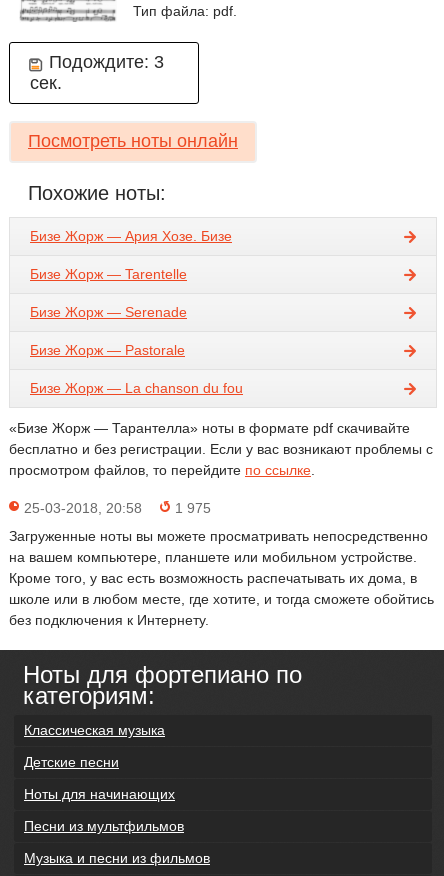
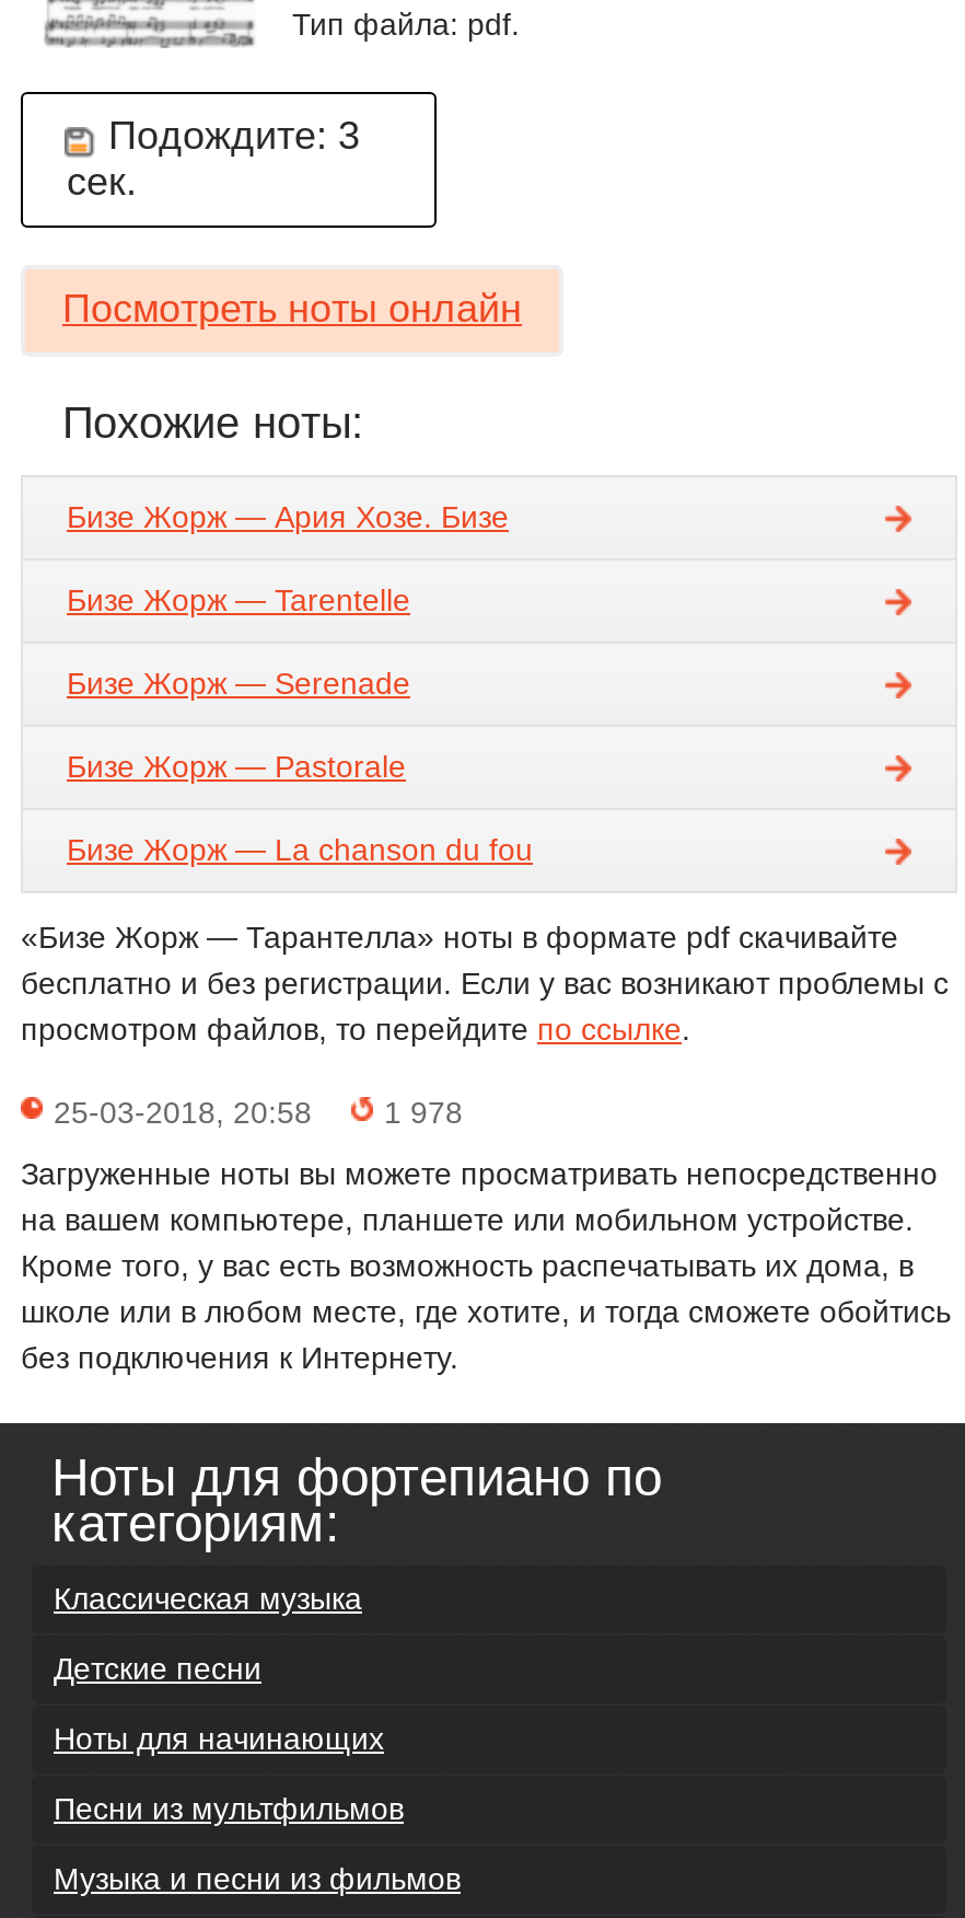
[175,500,211,516] 1 975 -> [384,1095,463,1130] 1 978

